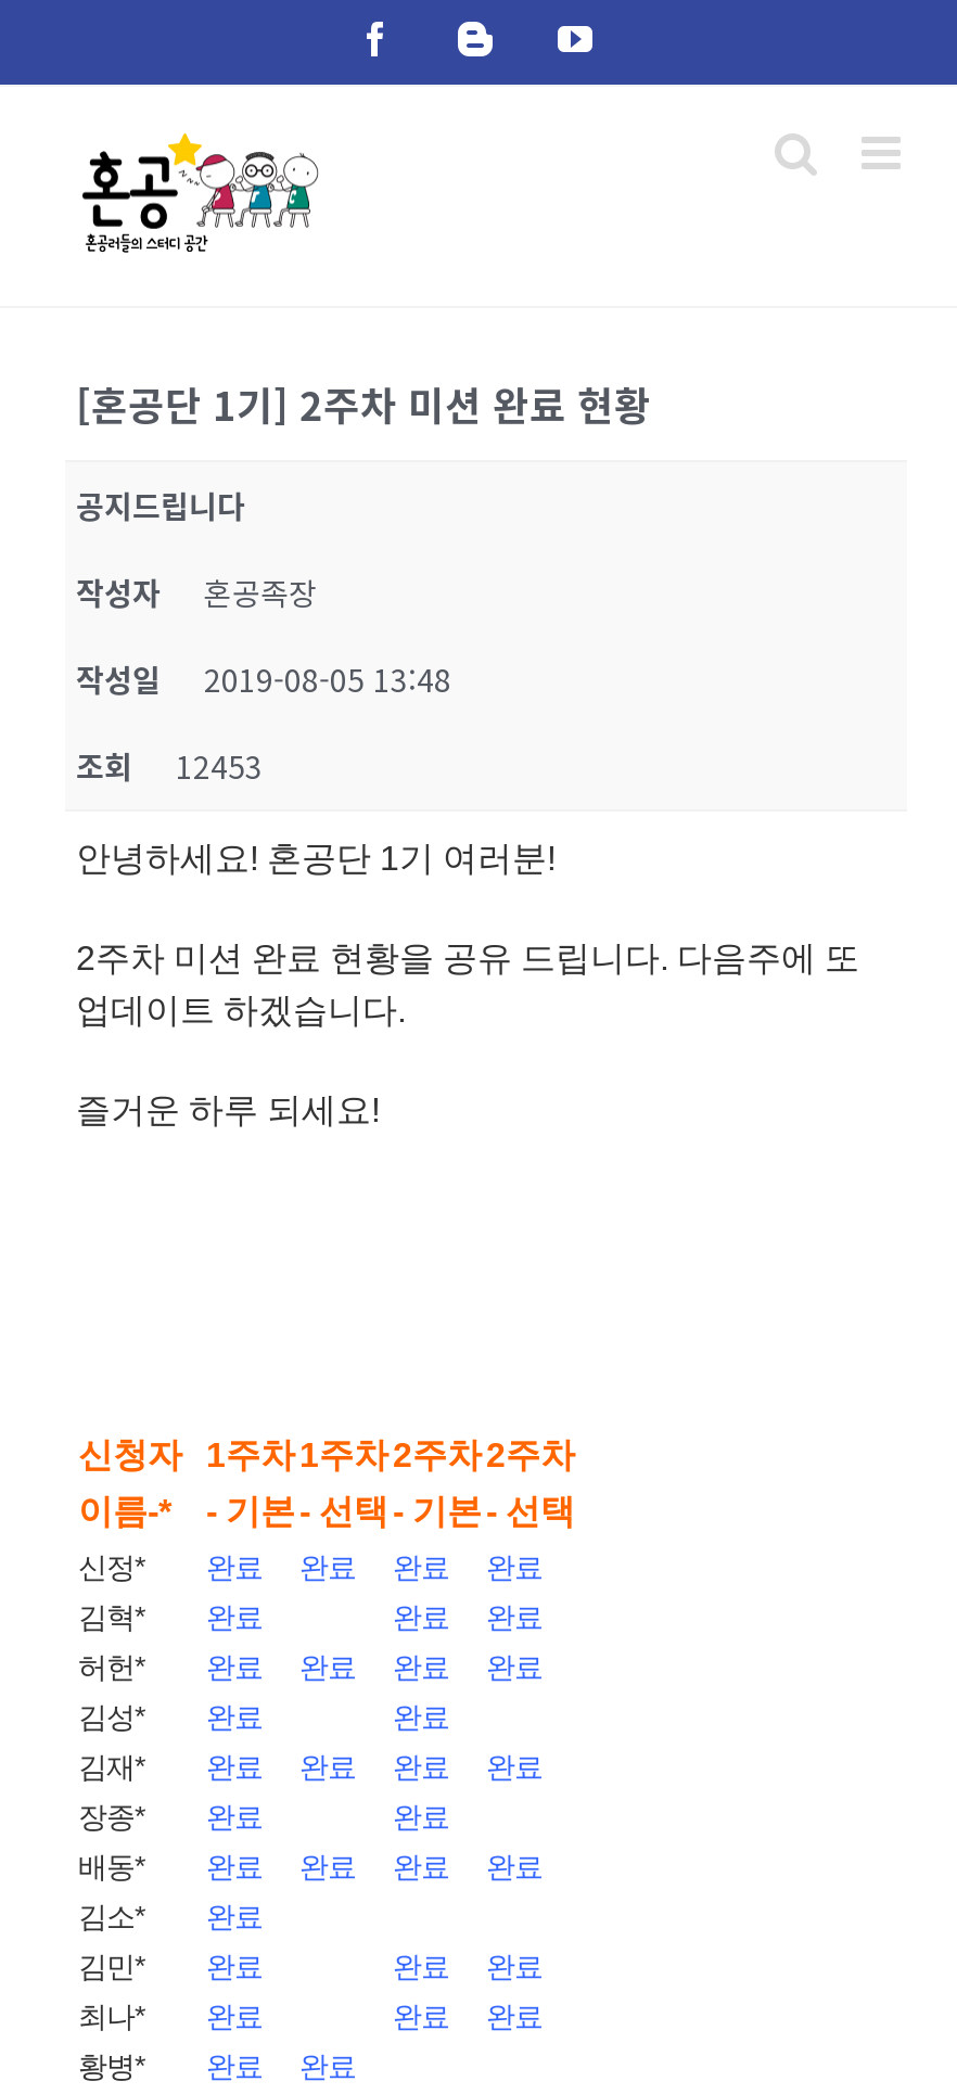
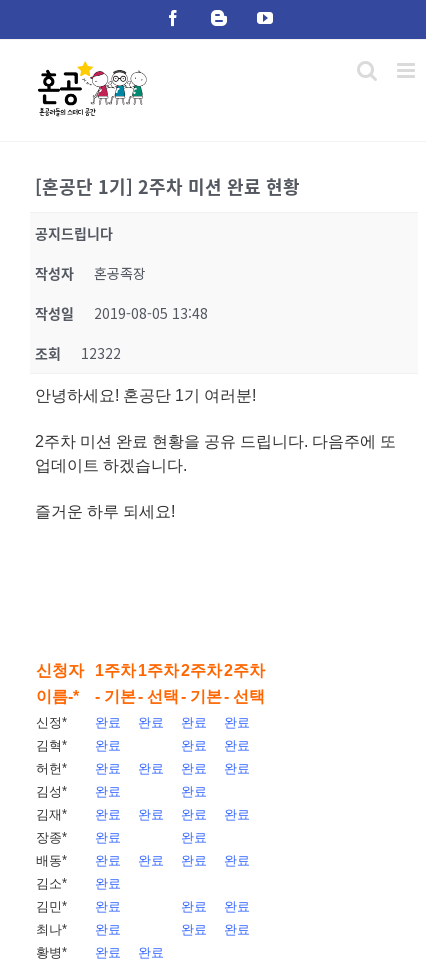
[76,743,263,787] 조회 12453 -> [35,342,121,362] 조회 12322

